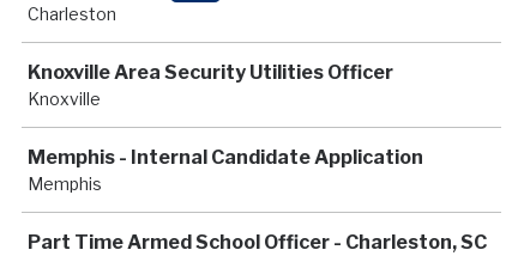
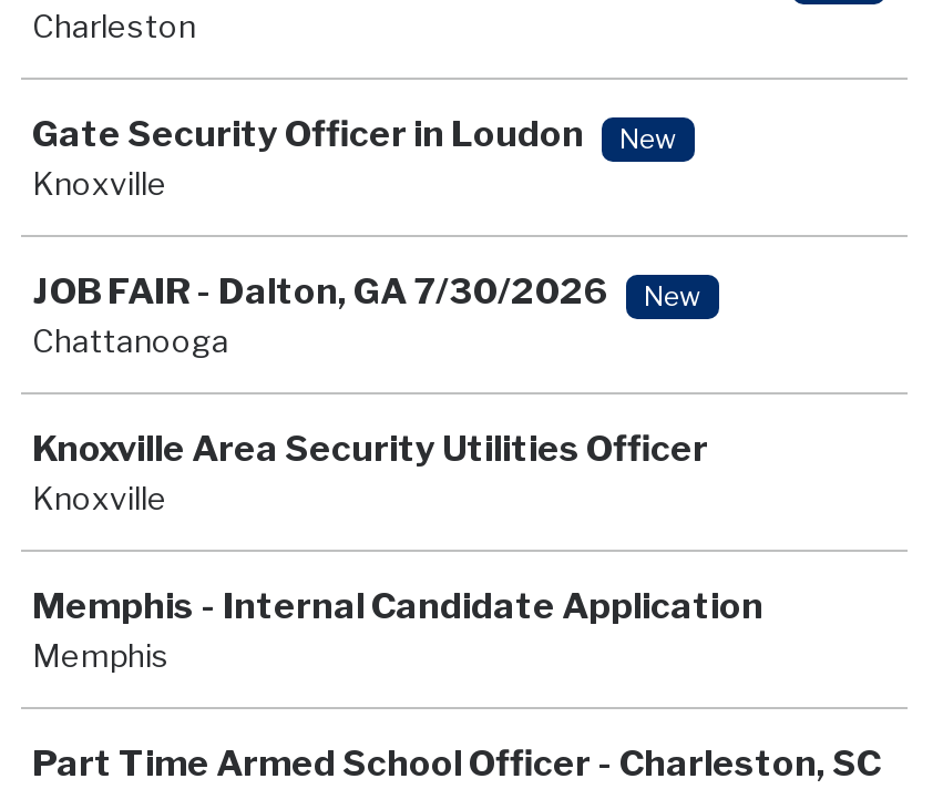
none -> [32,113,701,359] Gate Security Officer in Loudon | New | Knoxville | JOB FAIR - Dalton, GA 7/30/2026 | New | Chattanooga

